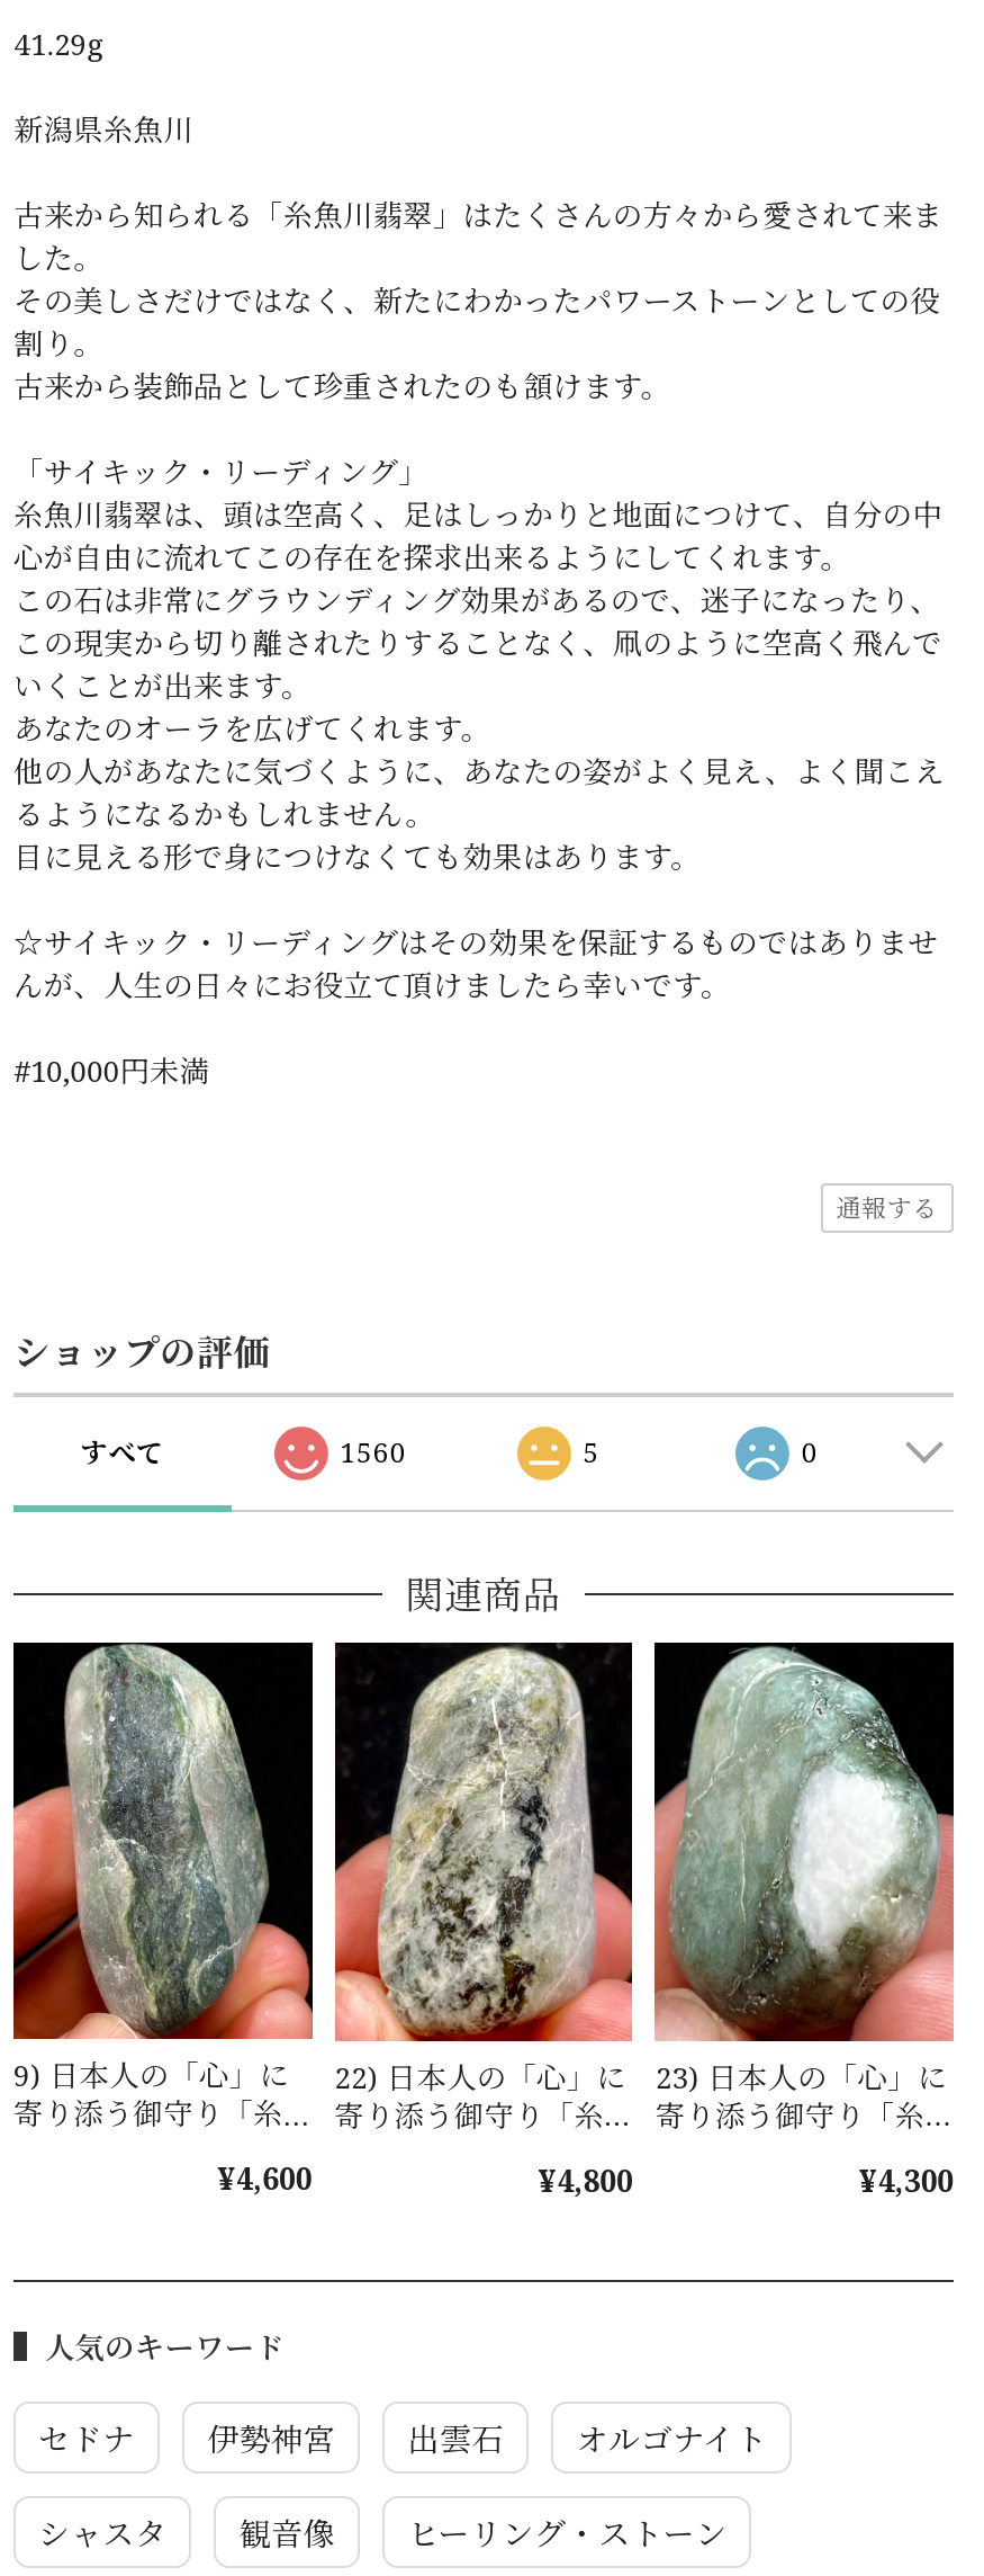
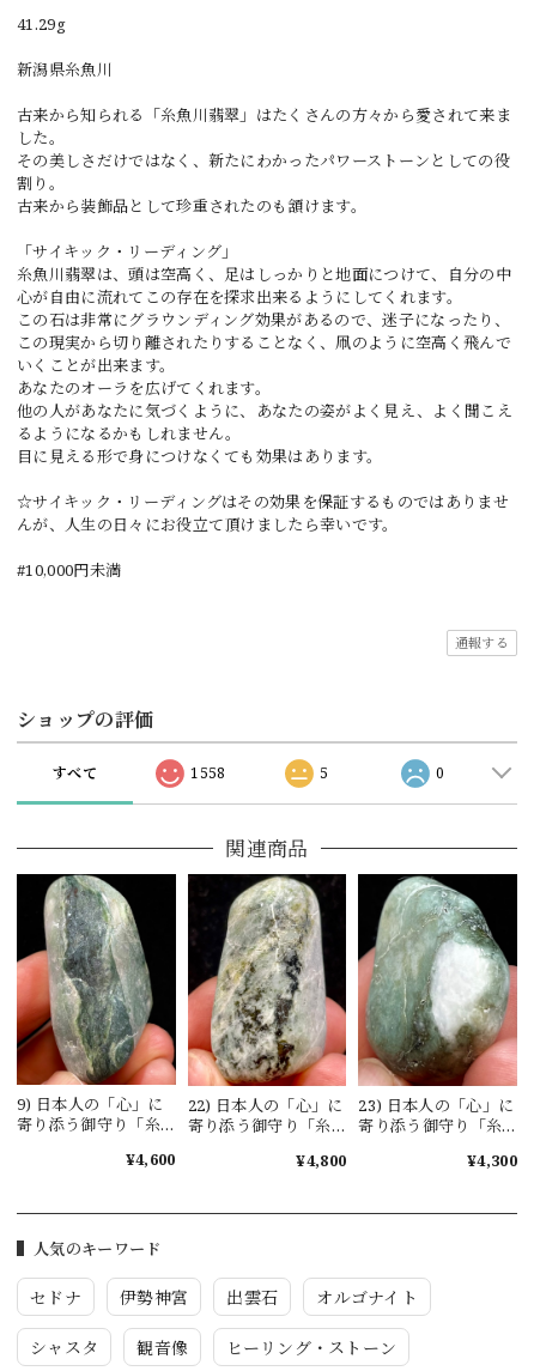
[341,1432,406,1471] 1560 -> [191,762,226,783] 1558

